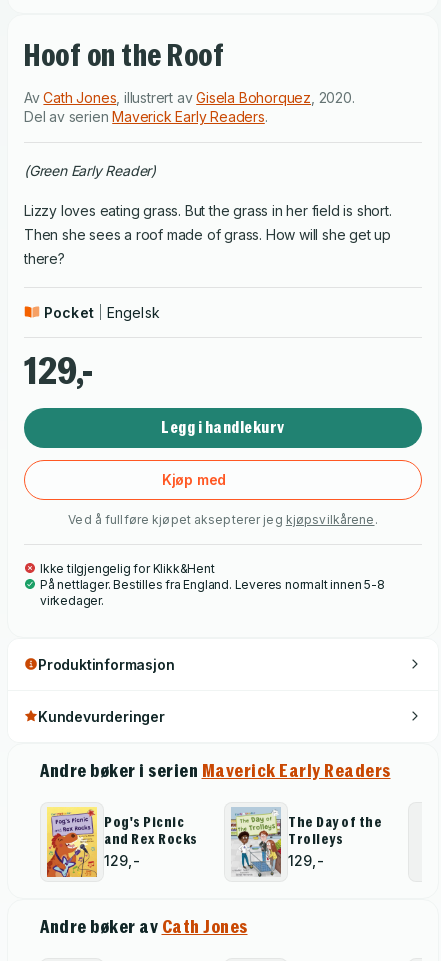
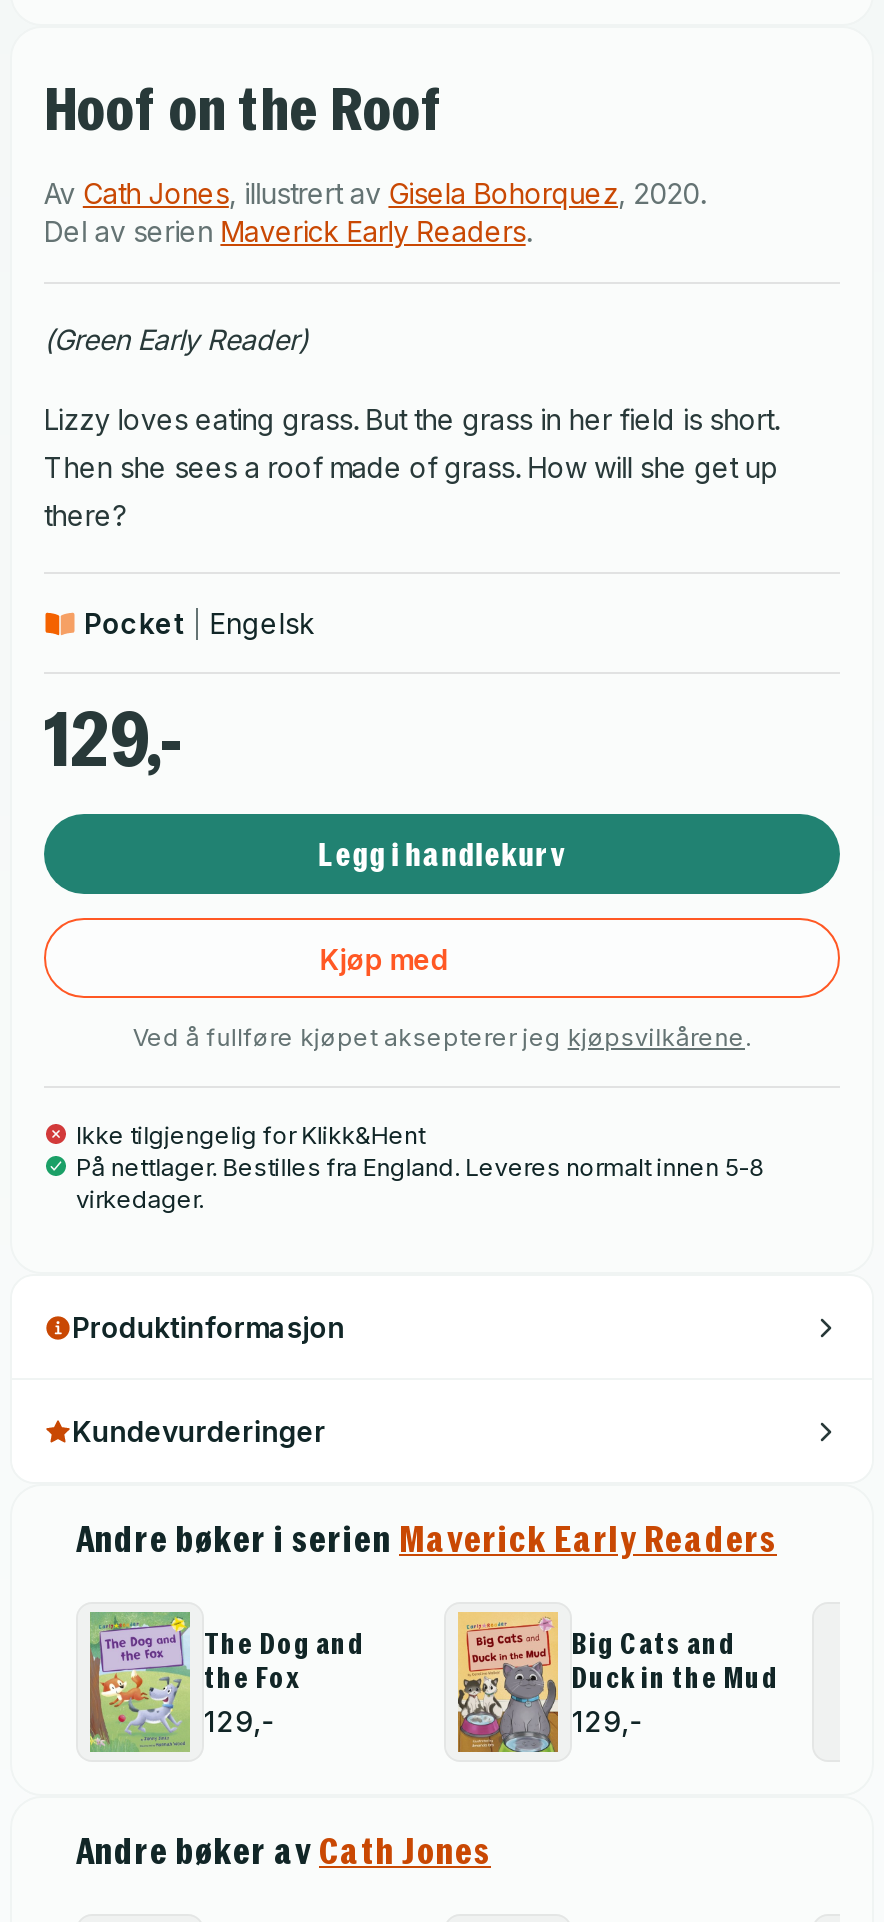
[46,806,197,878] [image] | Pog's Picnic | and Rex Rocks -> [88,1610,365,1754] [image] | The Dog and | the Fox
[230,806,382,876] [image] | The Day of the | Trolleys -> [456,1610,779,1754] [image] | Big Cats and | Duck in the Mud

